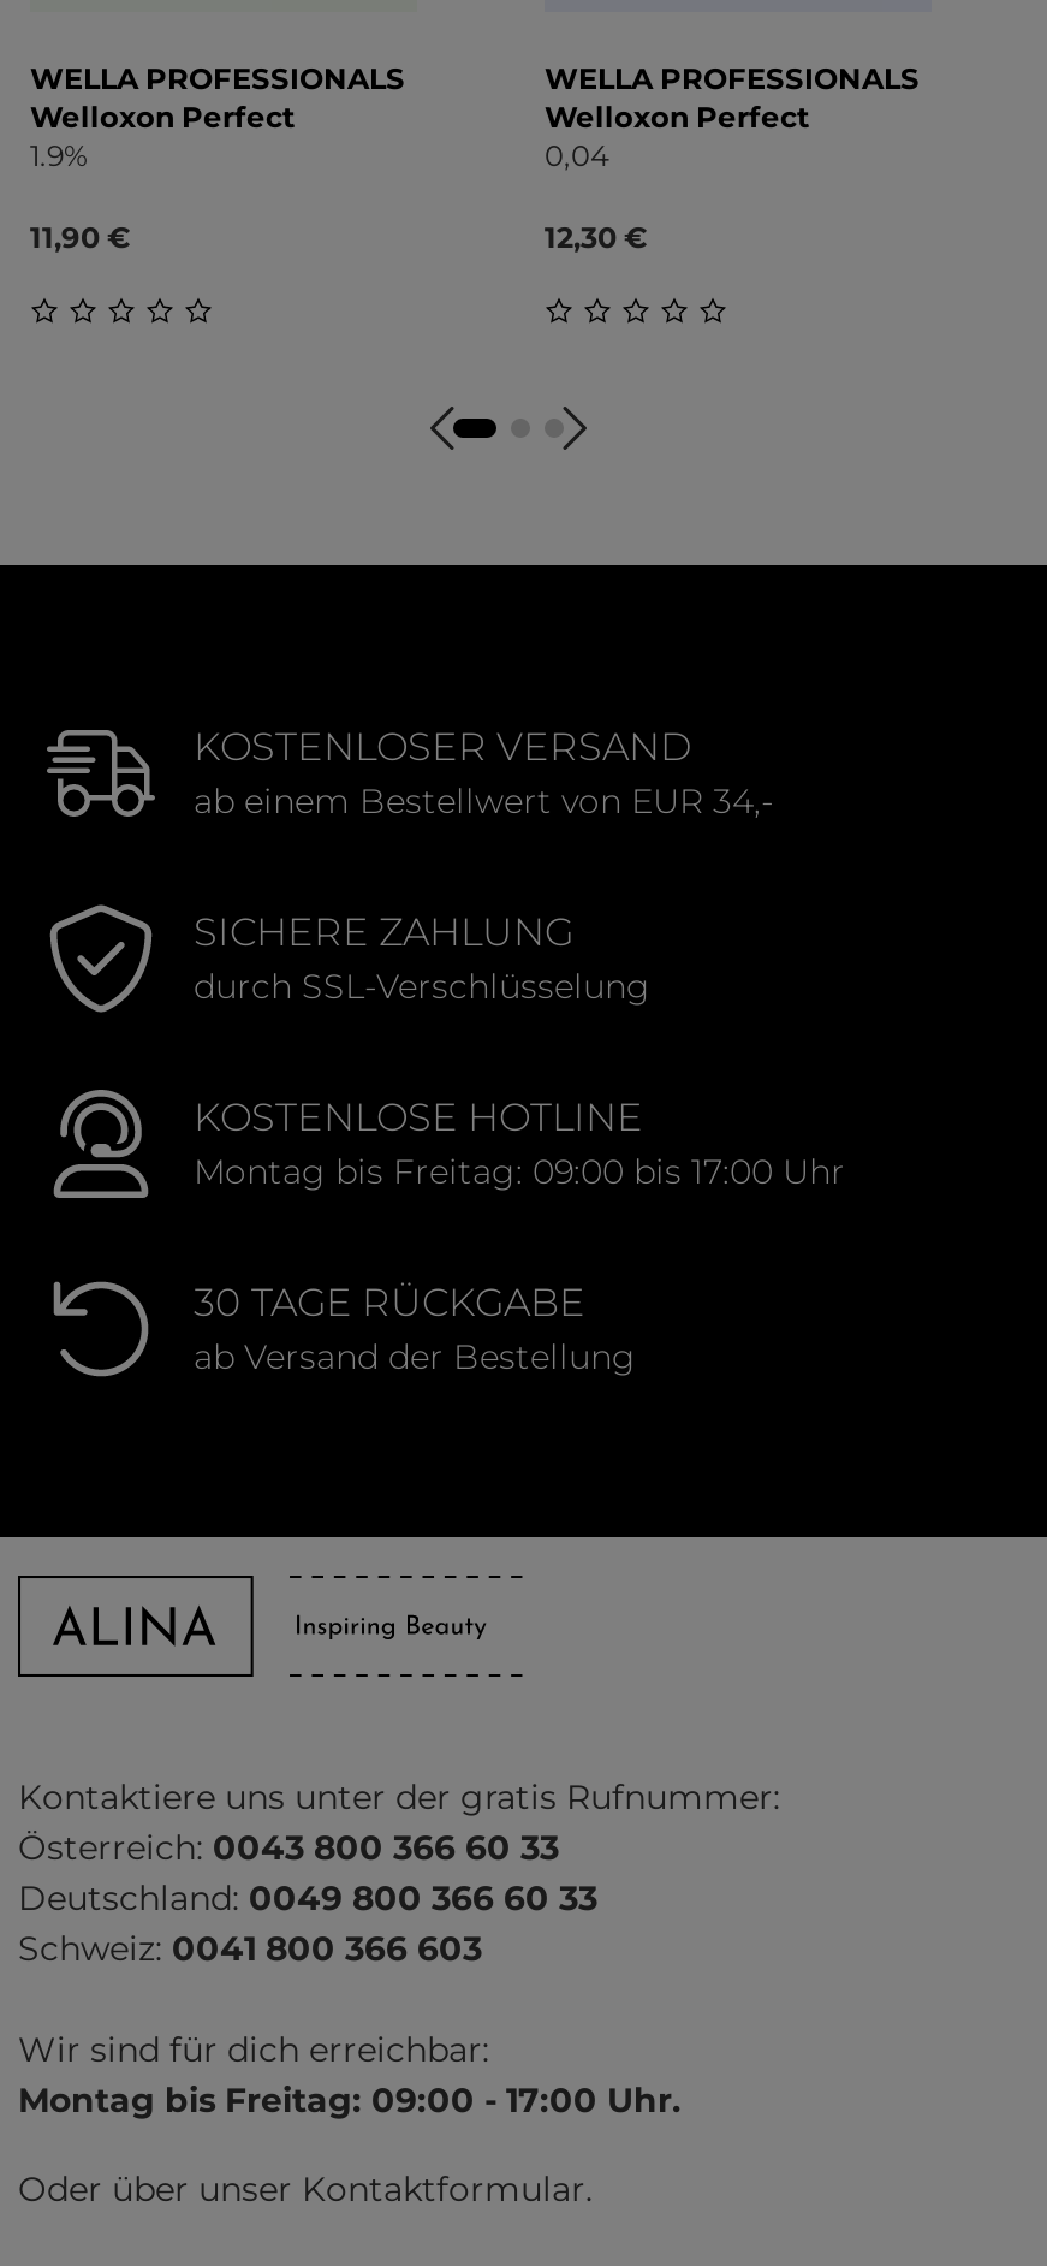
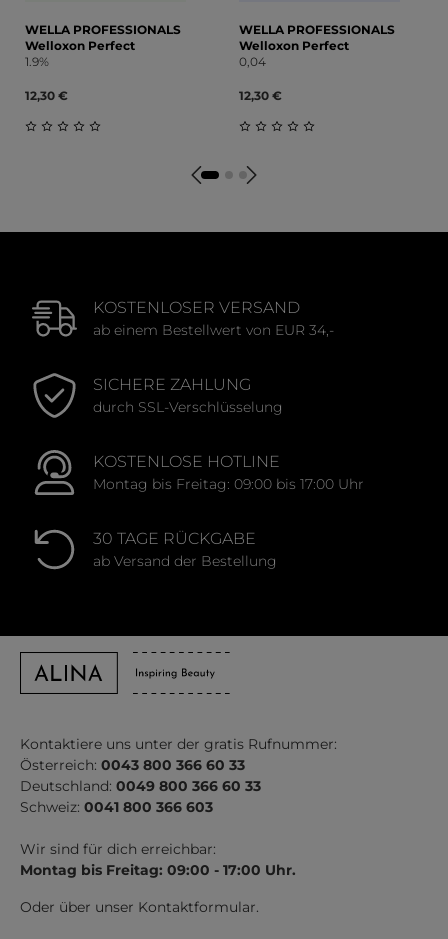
[30,219,131,255] 11,90 € -> [25,88,68,103] 12,30 €

